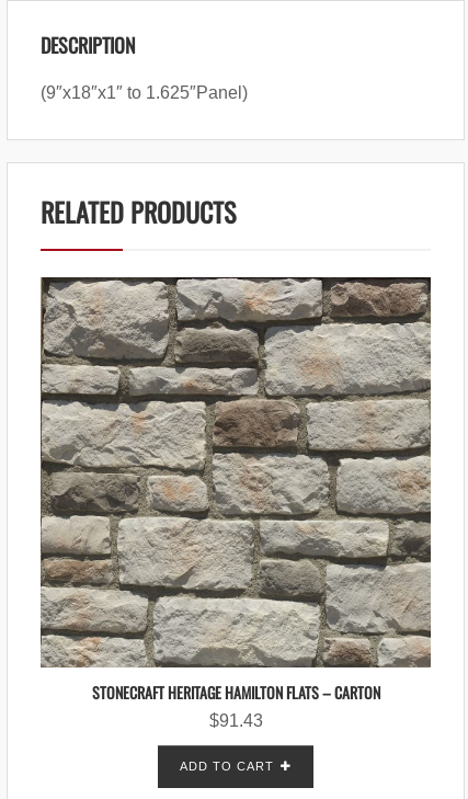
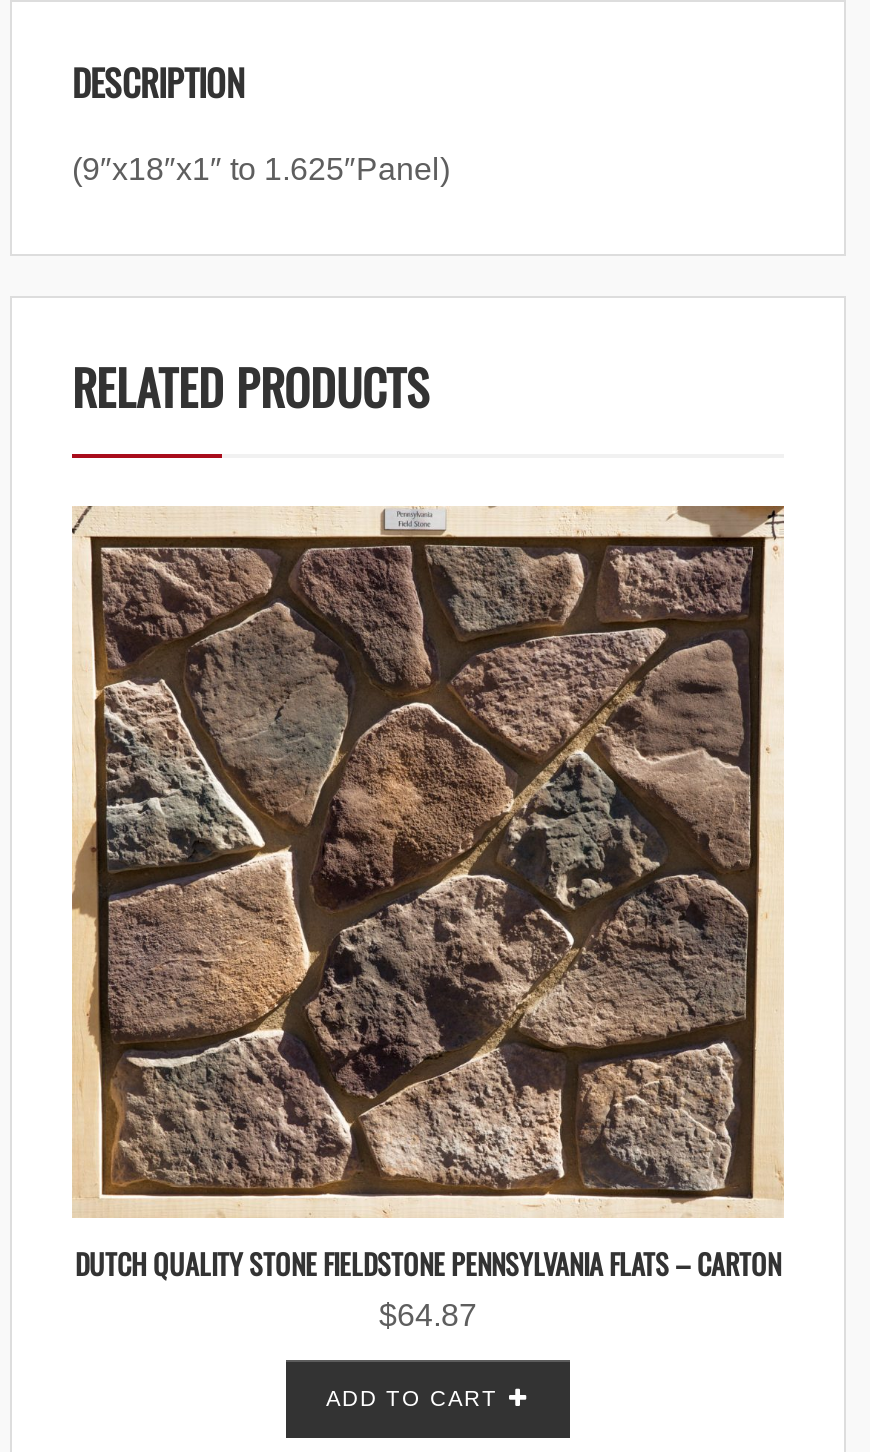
[39,276,432,730] [image] | STONECRAFT HERITAGE HAMILTON FLATS – CARTON | $91.43 -> [72,504,784,1332] [image] | DUTCH QUALITY STONE FIELDSTONE PENNSYLVANIA FLATS – CARTON | $64.87

